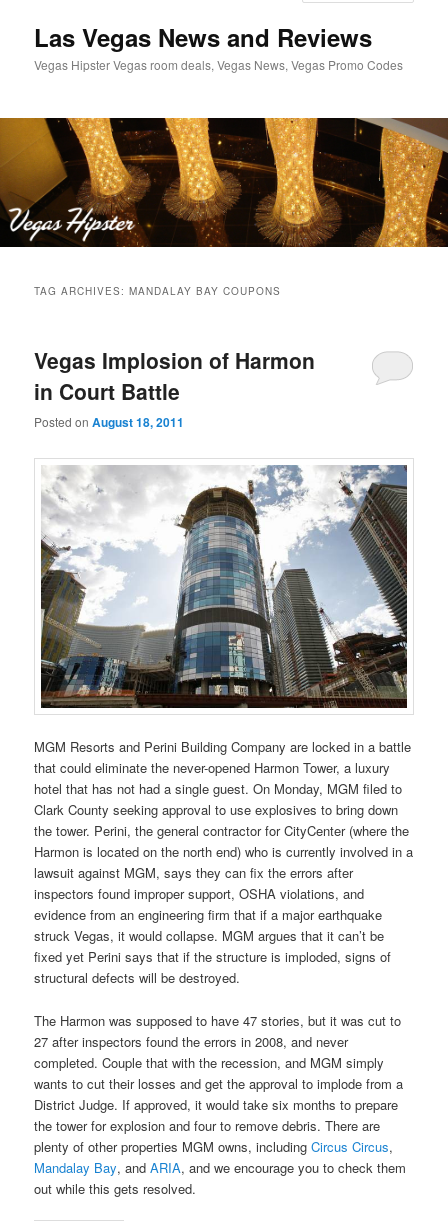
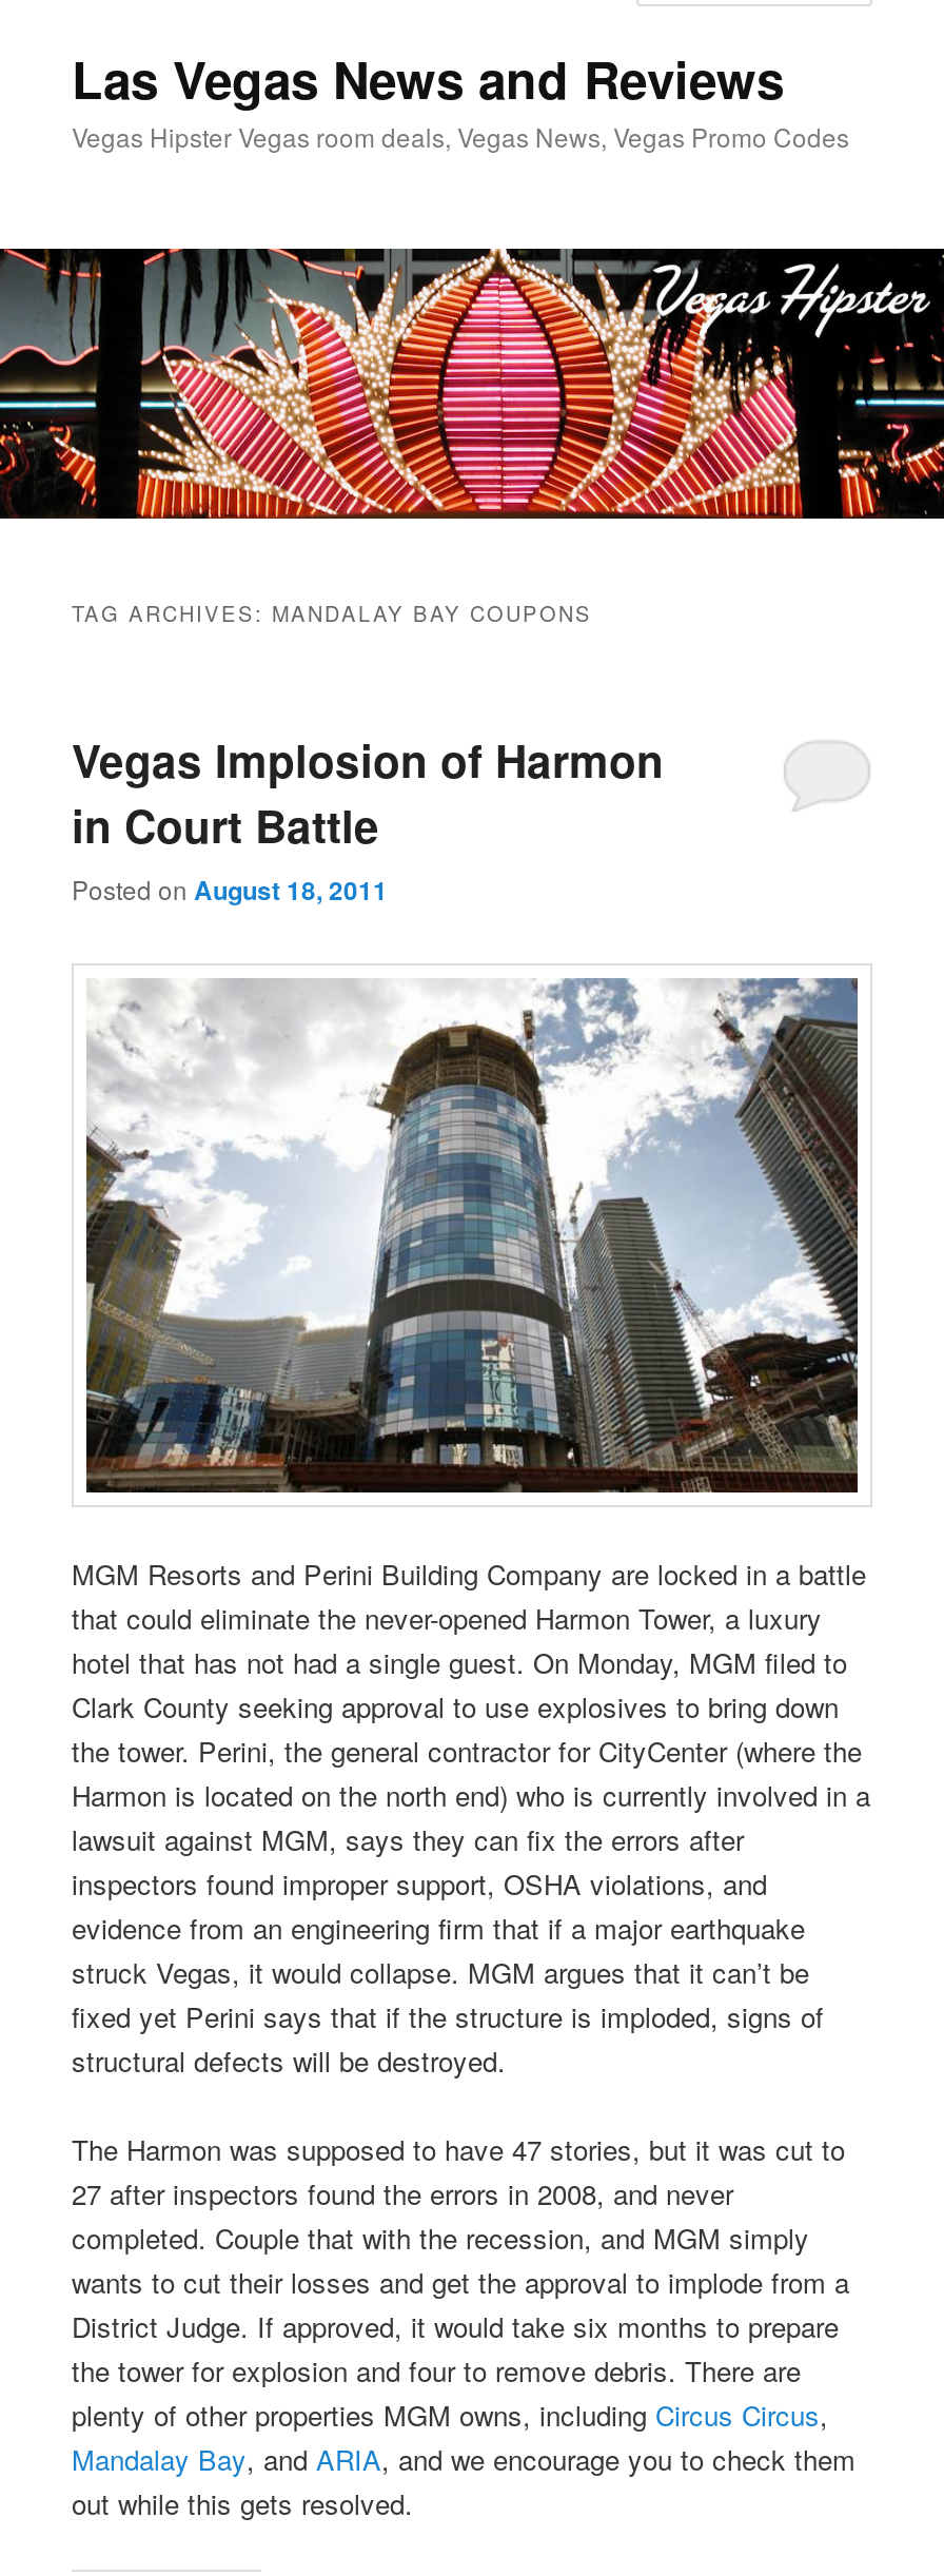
[3,117,445,248] [image] -> [6,247,938,521] [image]

